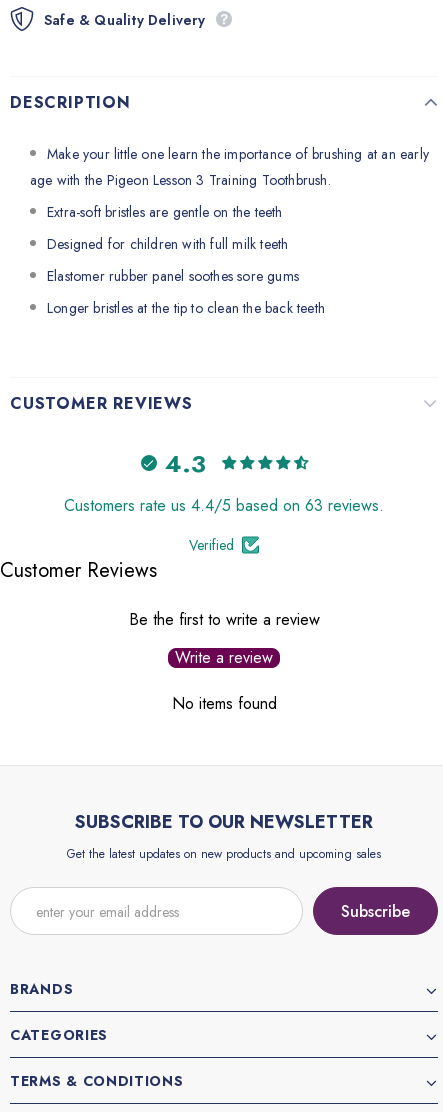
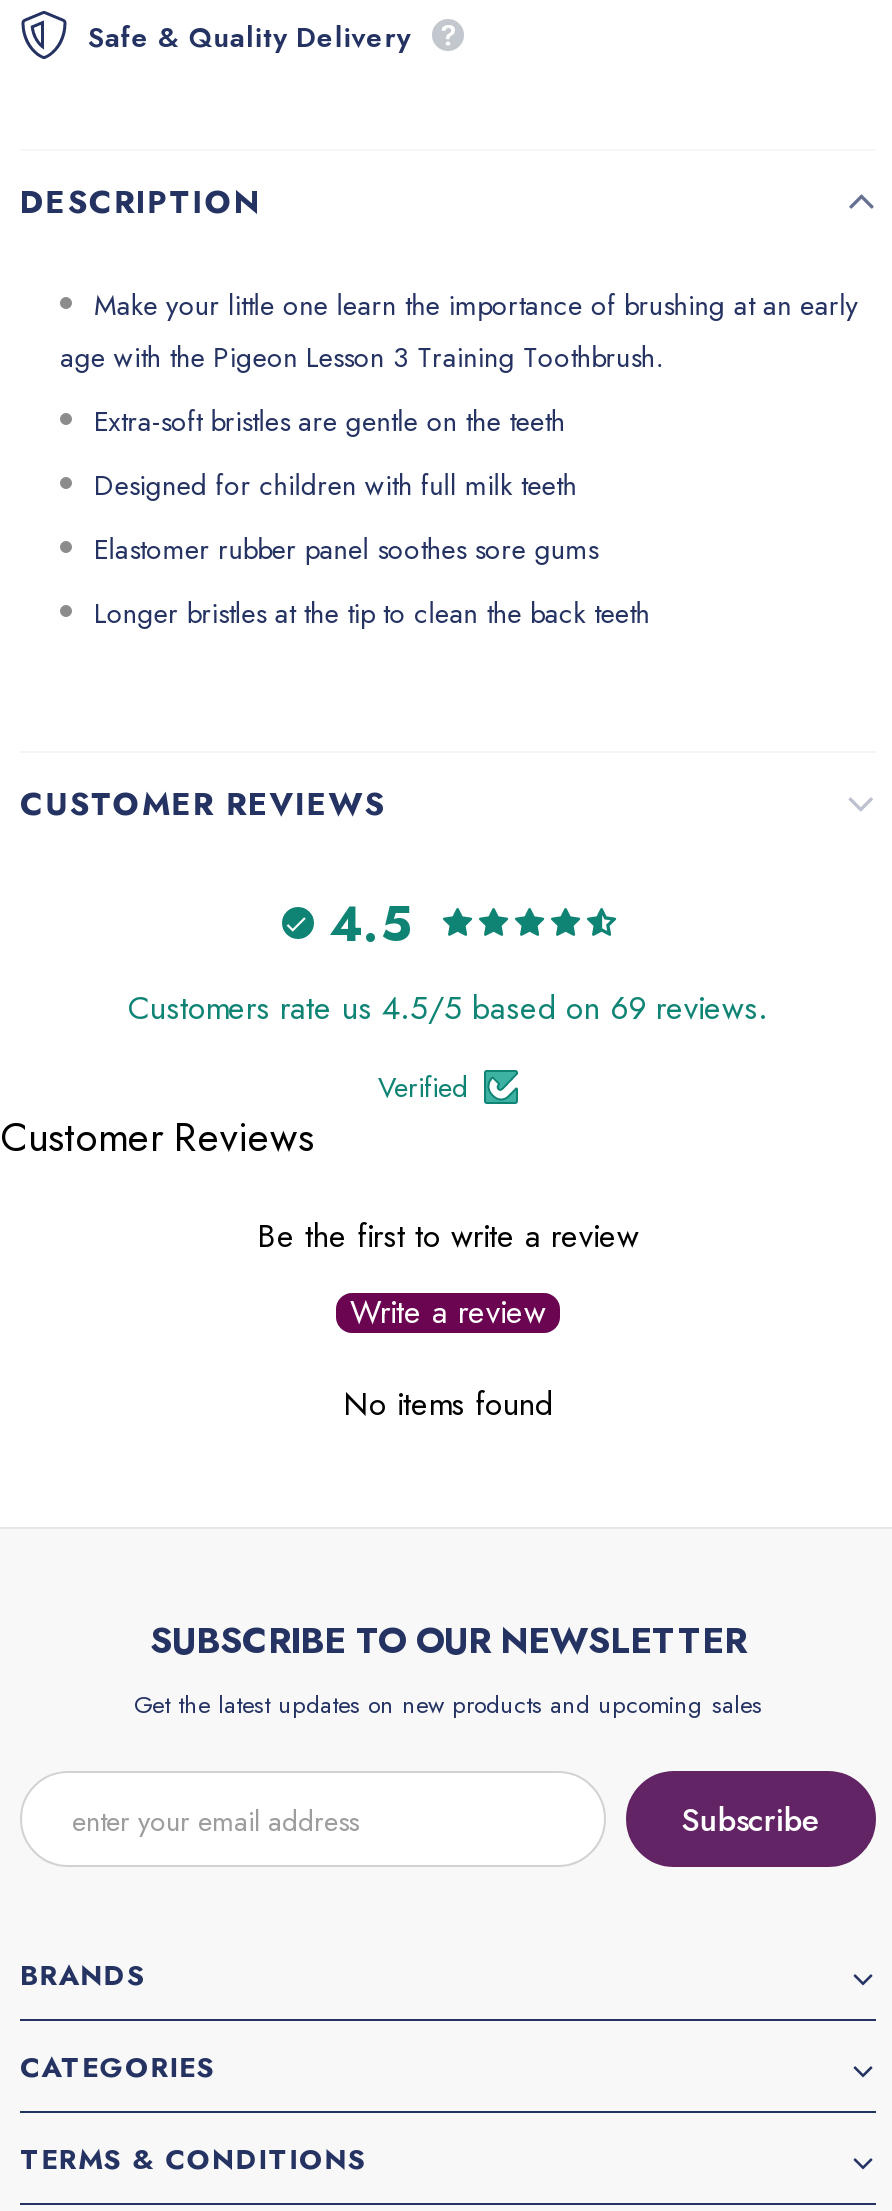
[164,445,205,480] 4.3 -> [329,888,411,958] 4.5
[64,494,384,517] Customers rate us 4.4/5 based on 63 reviews. -> [128,985,768,1031] Customers rate us 4.5/5 based on 69 reviews.

